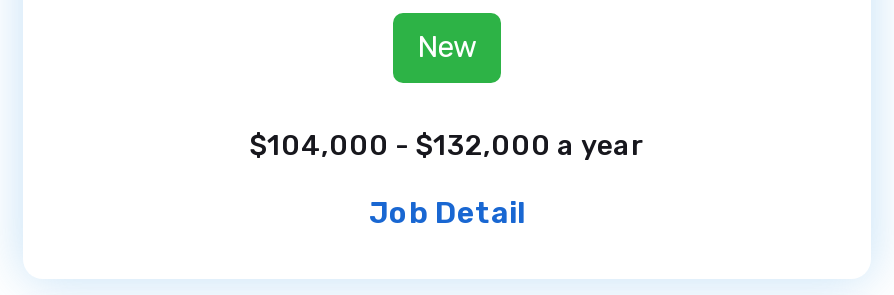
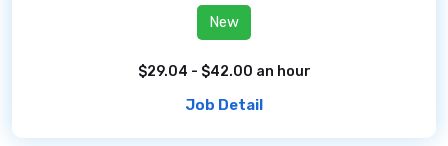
[249,129,645,163] $104,000 - $132,000 a year -> [137,63,310,80] $29.04 - $42.00 an hour

